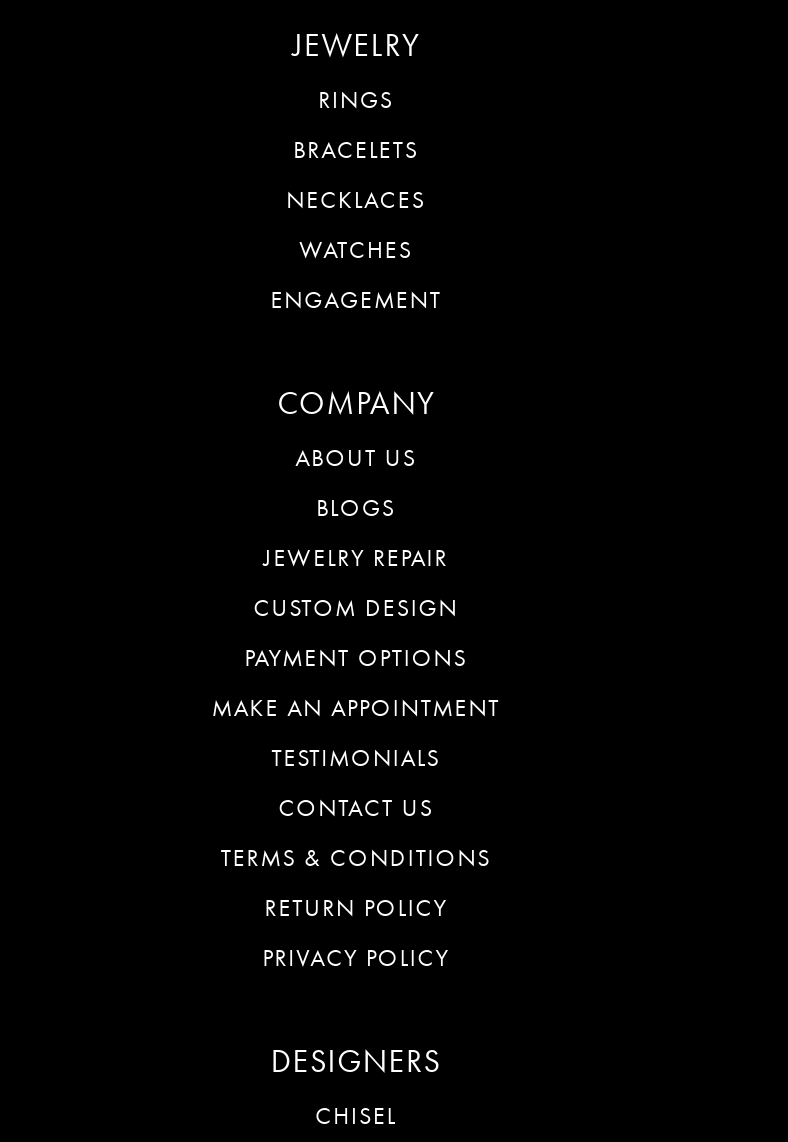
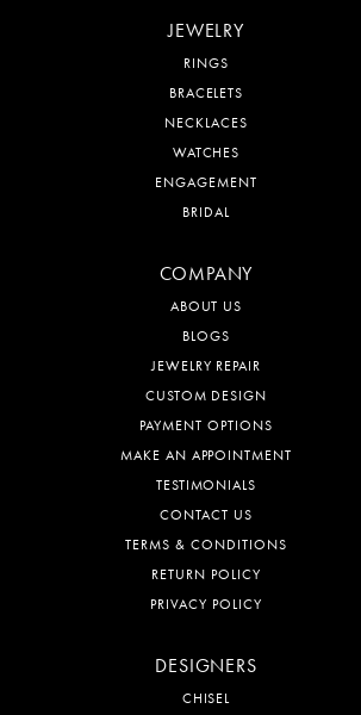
none -> [182,203,230,222] BRIDAL

